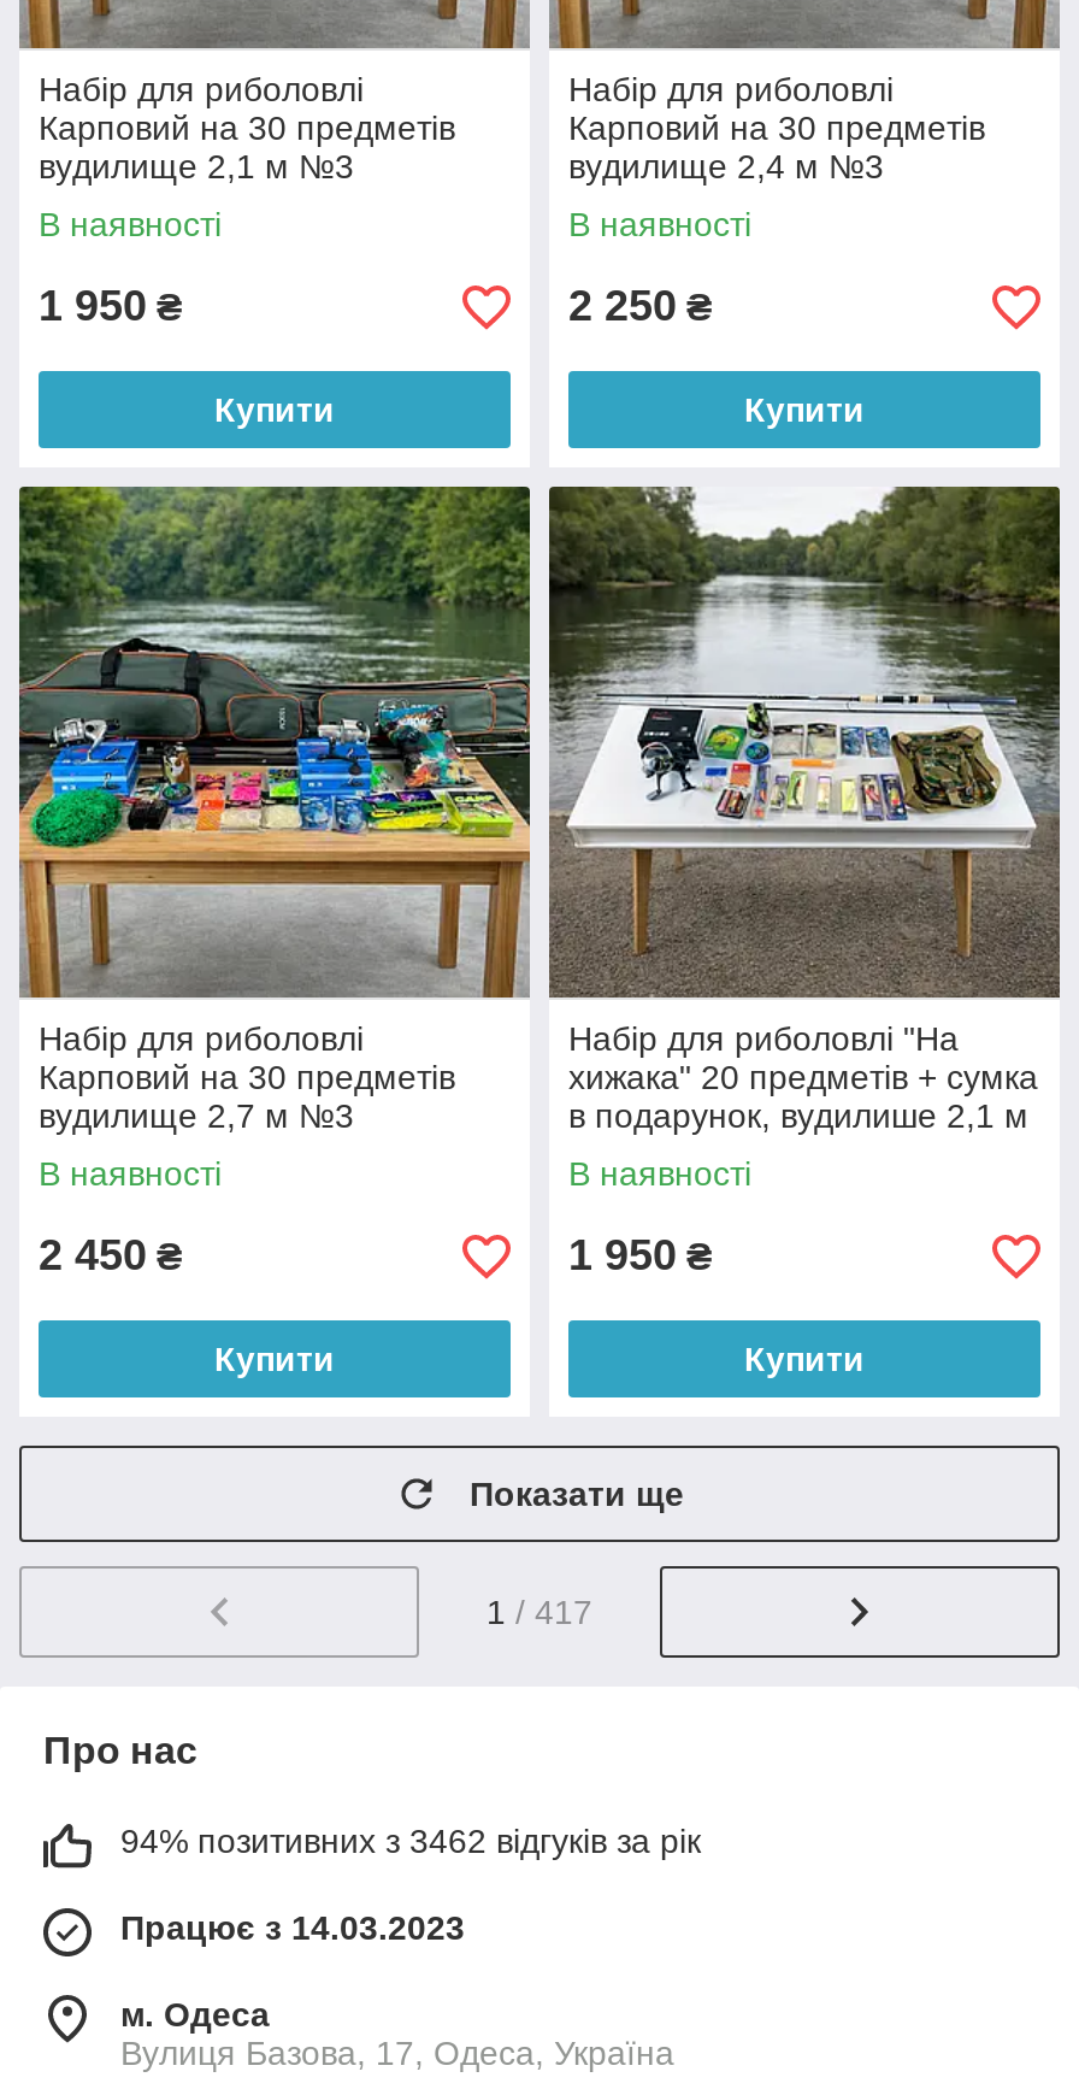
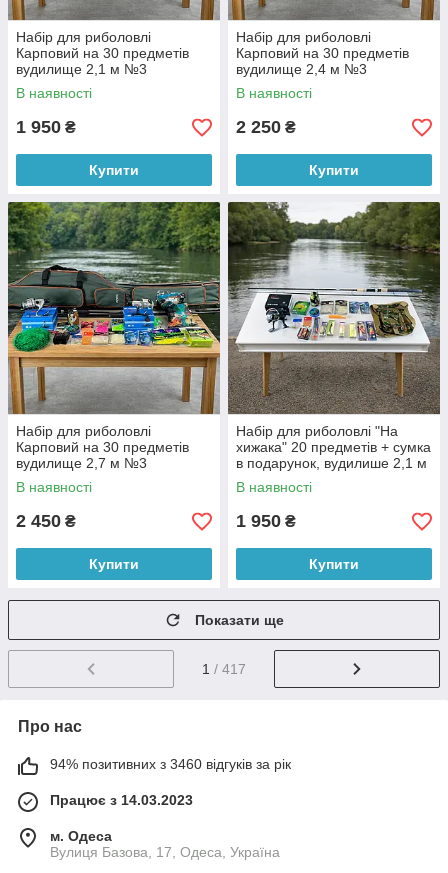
[120,1822,701,1861] 94% позитивних з 3462 відгуків за рік -> [50,756,291,772] 94% позитивних з 3460 відгуків за рік

